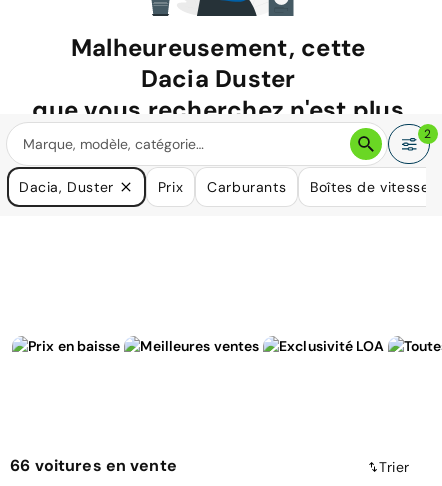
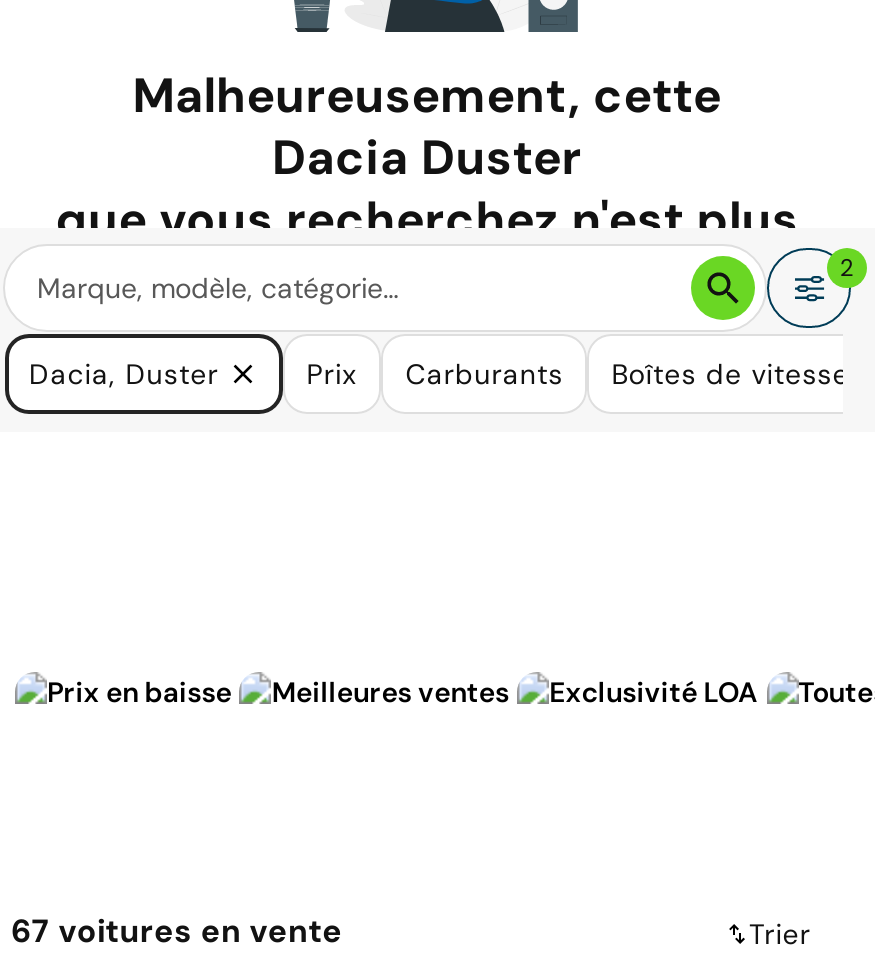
[10,455,177,476] 66 voitures en vente -> [11,911,343,953] 67 voitures en vente

